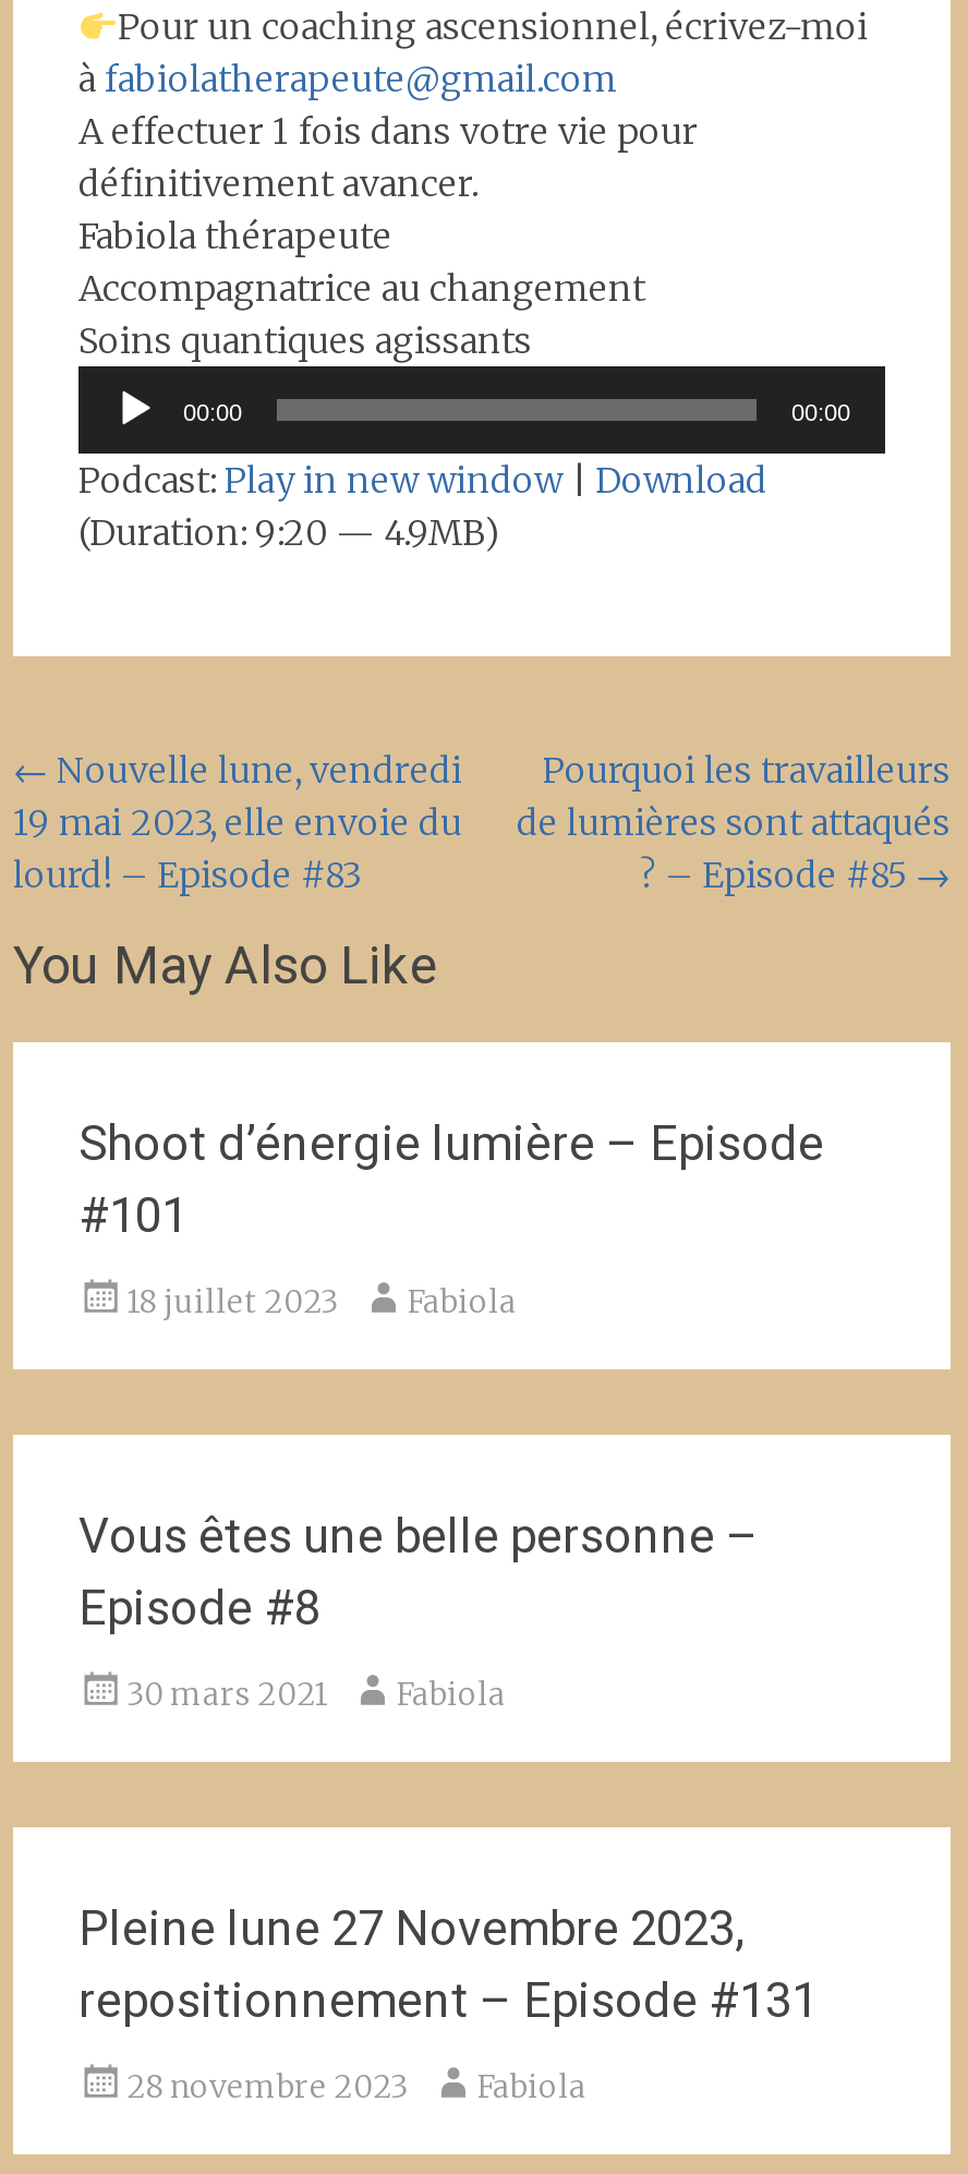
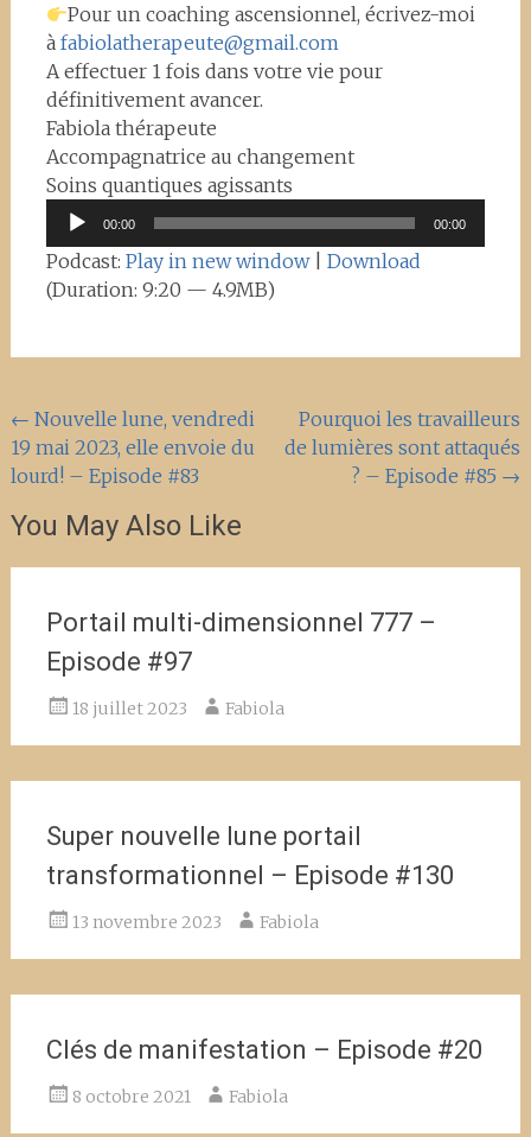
[78,1116,824,1243] Shoot d’énergie lumière – Episode | #101 -> [46,608,436,677] Portail multi-dimensionnel 777 – | Episode #97
[78,1509,759,1635] Vous êtes une belle personne – | Episode #8 -> [46,821,454,890] Super nouvelle lune portail | transformationnel – Episode #130
[126,1675,506,1714] 30 mars 2021 Fabiola -> [72,911,319,933] 13 novembre 2023 Fabiola
[78,1901,818,2028] Pleine lune 27 Novembre 2023, | repositionnement – Episode #131 -> [46,1035,482,1065] Clés de manifestation – Episode #20
[126,2067,586,2106] 28 novembre 2023 Fabiola -> [72,1086,288,1107] 8 octobre 2021 Fabiola

